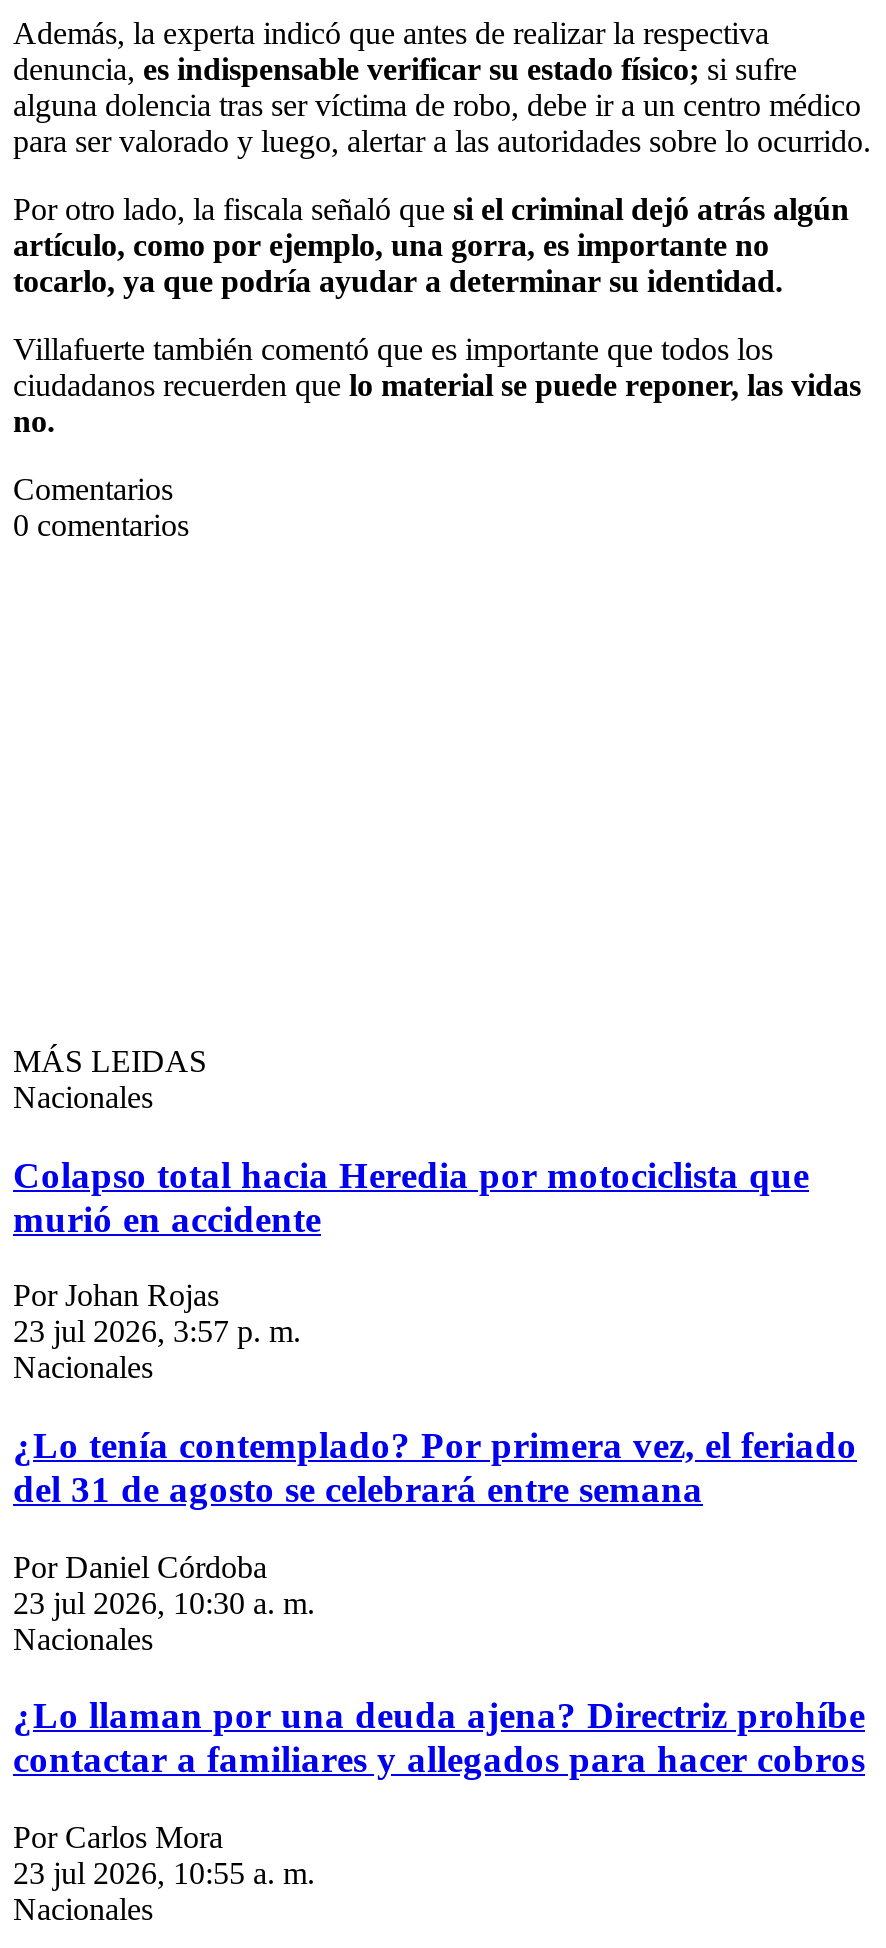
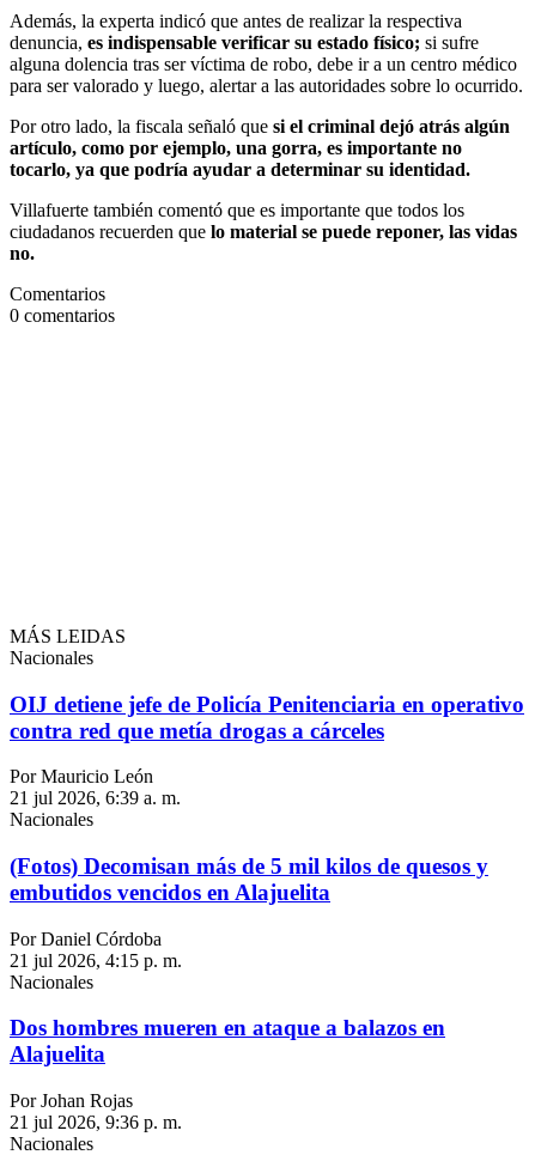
[13,1153,809,1239] Colapso total hacia Heredia por motociclista que | murió en accidente -> [10,691,524,743] OIJ detiene jefe de Policía Penitenciaria en operativo | contra red que metía drogas a cárceles
moved [13,1278,219,1312] -> [10,1091,133,1111]: Por Johan Rojas
[13,1314,301,1348] 23 jul 2026, 3:57 p. m. -> [10,766,181,808] Por Mauricio León | 21 jul 2026, 6:39 a. m.
[13,1424,857,1510] ¿Lo tenía contemplado? Por primera vez, el feriado | del 31 de agosto se celebrará entre semana -> [10,853,488,905] (Fotos) Decomisan más de 5 mil kilos de quesos y | embutidos vencidos en Alajuelita
[13,1585,315,1619] 23 jul 2026, 10:30 a. m. -> [10,950,182,970] 21 jul 2026, 4:15 p. m.
[13,1695,865,1781] ¿Lo llaman por una deuda ajena? Directriz prohíbe | contactar a familiares y allegados para hacer cobros -> [10,1015,445,1067] Dos hombres mueren en ataque a balazos en | Alajuelita
[13,1820,315,1890] Por Carlos Mora | 23 jul 2026, 10:55 a. m. -> [10,1112,182,1132] 21 jul 2026, 9:36 p. m.

